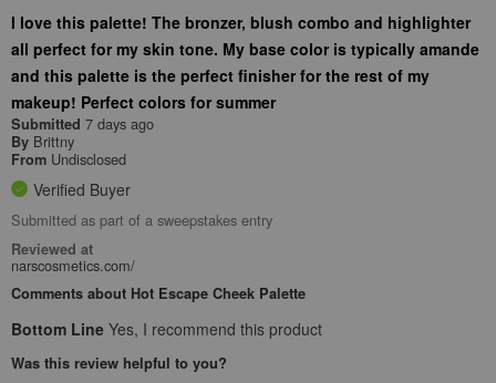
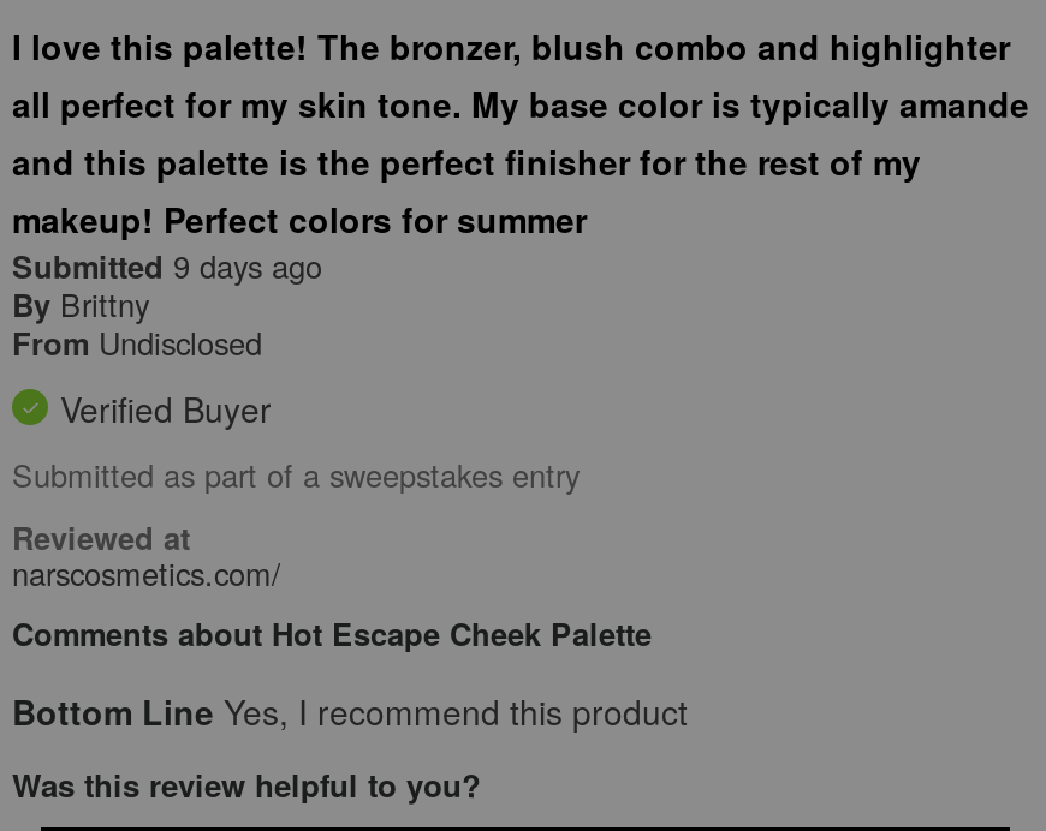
[11,113,154,134] Submitted 7 days ago -> [12,244,322,289] Submitted 9 days ago

